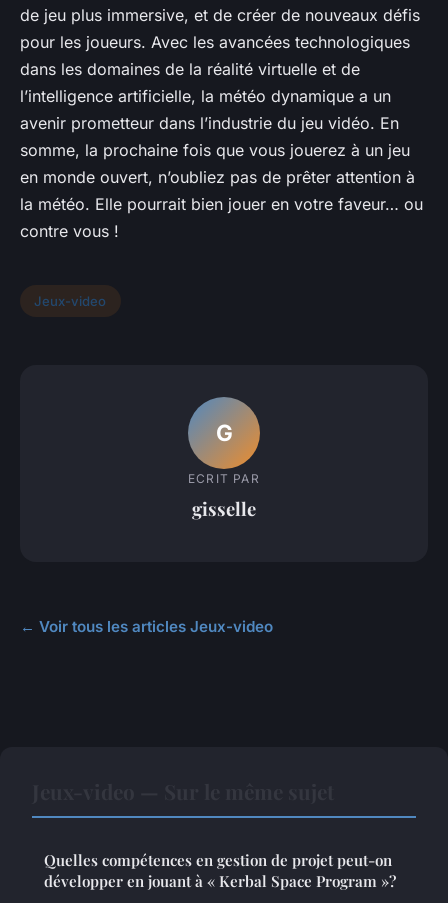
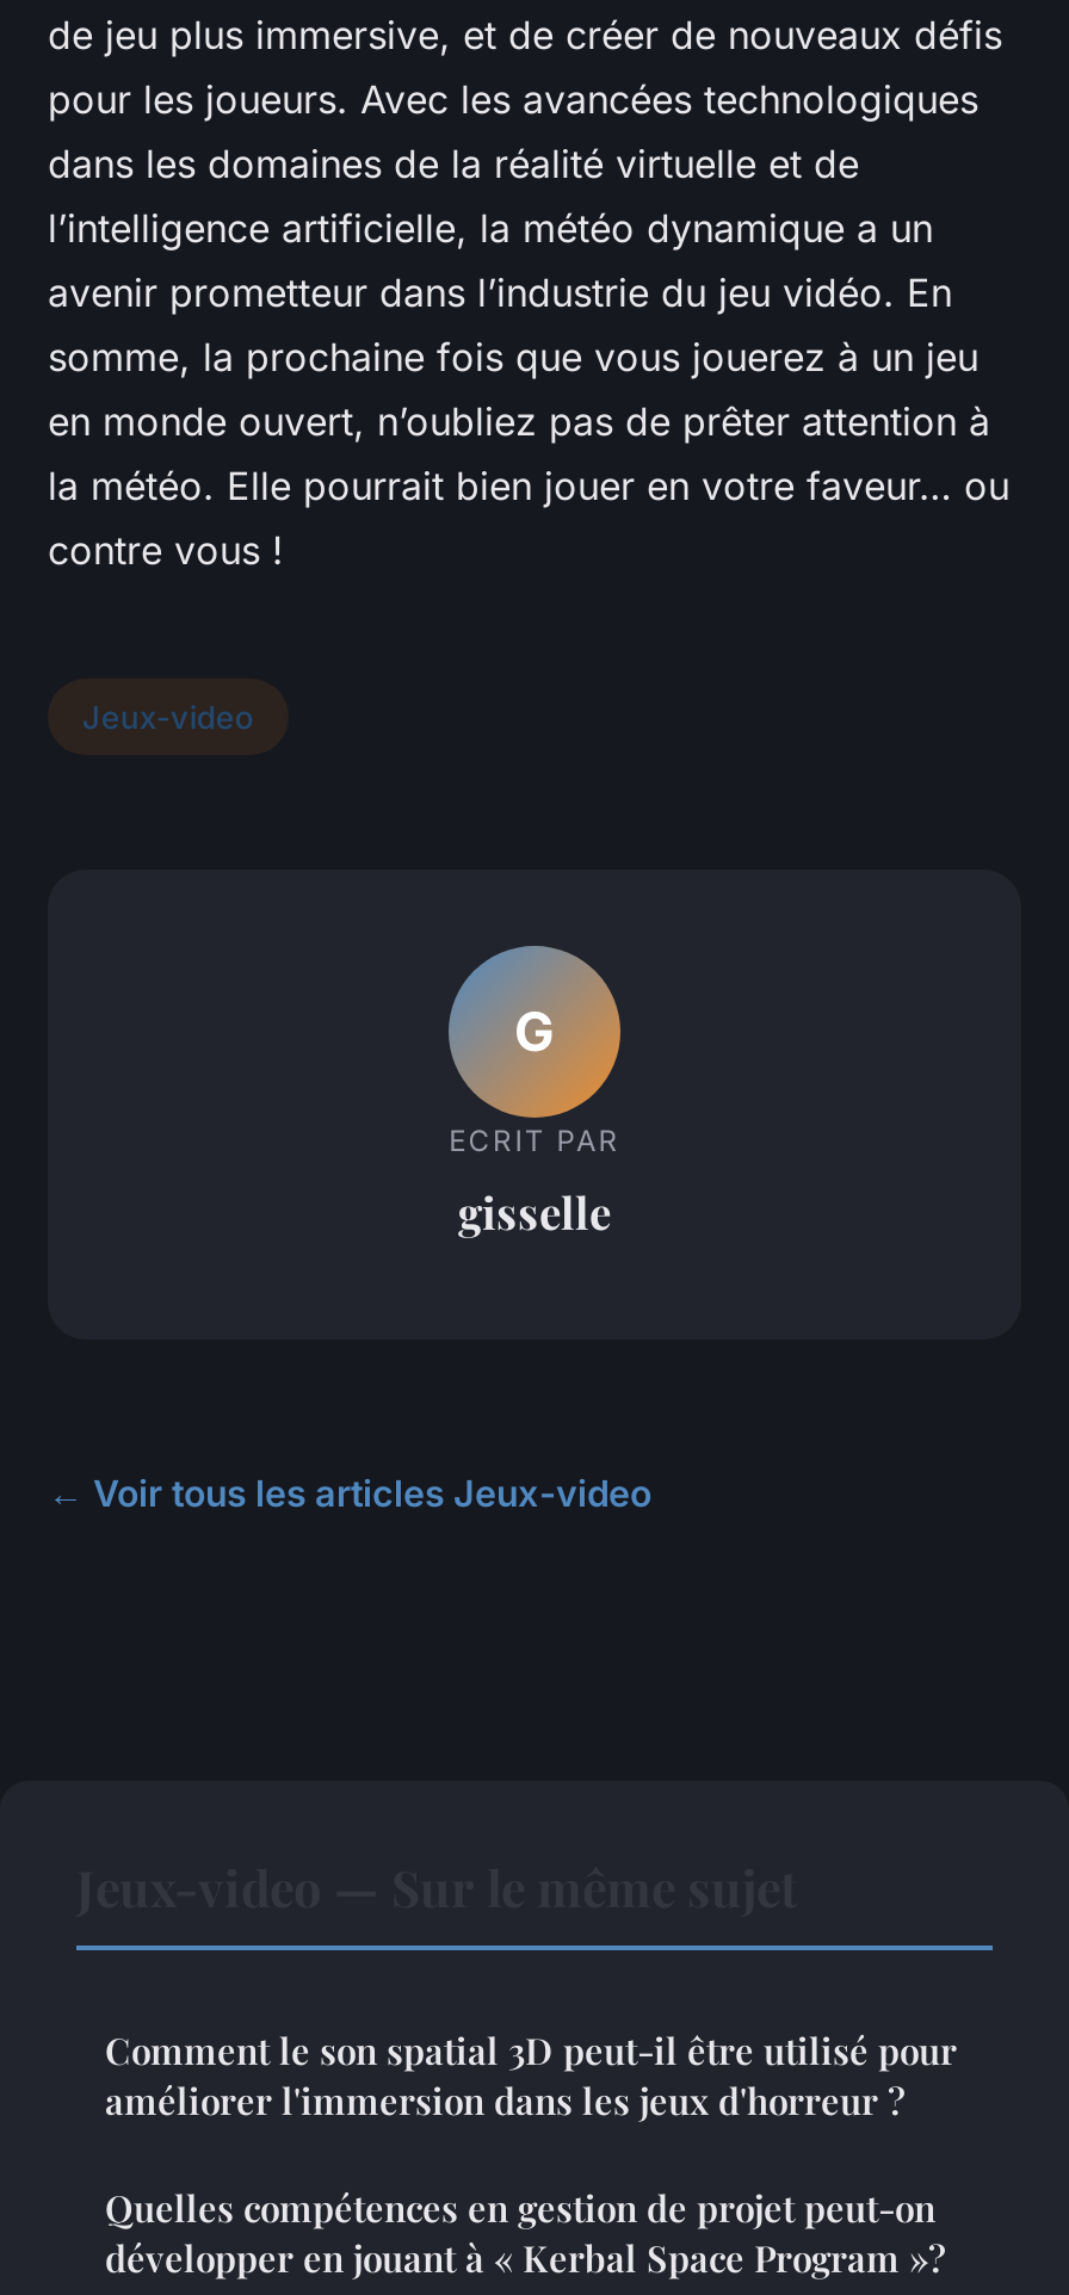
none -> [105,2027,957,2124] Comment le son spatial 3D peut-il être utilisé pour | améliorer l'immersion dans les jeux d'horreur ?

